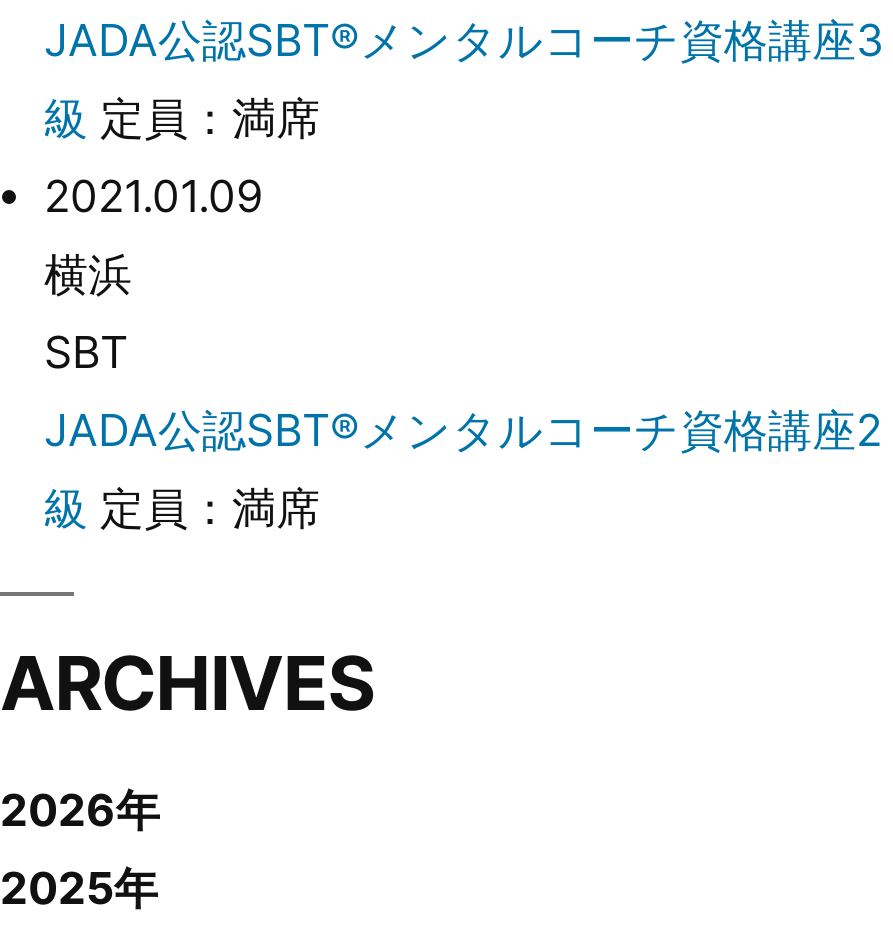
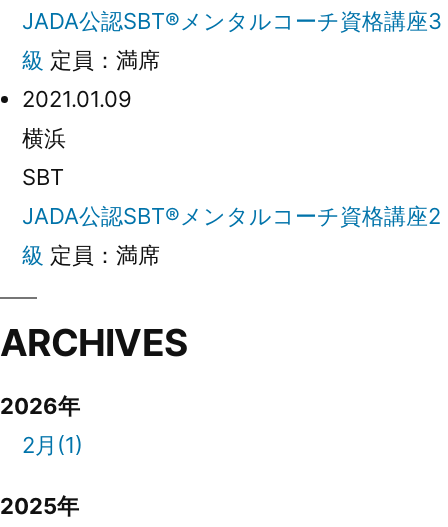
none -> [22,432,83,458] 2月(1)

